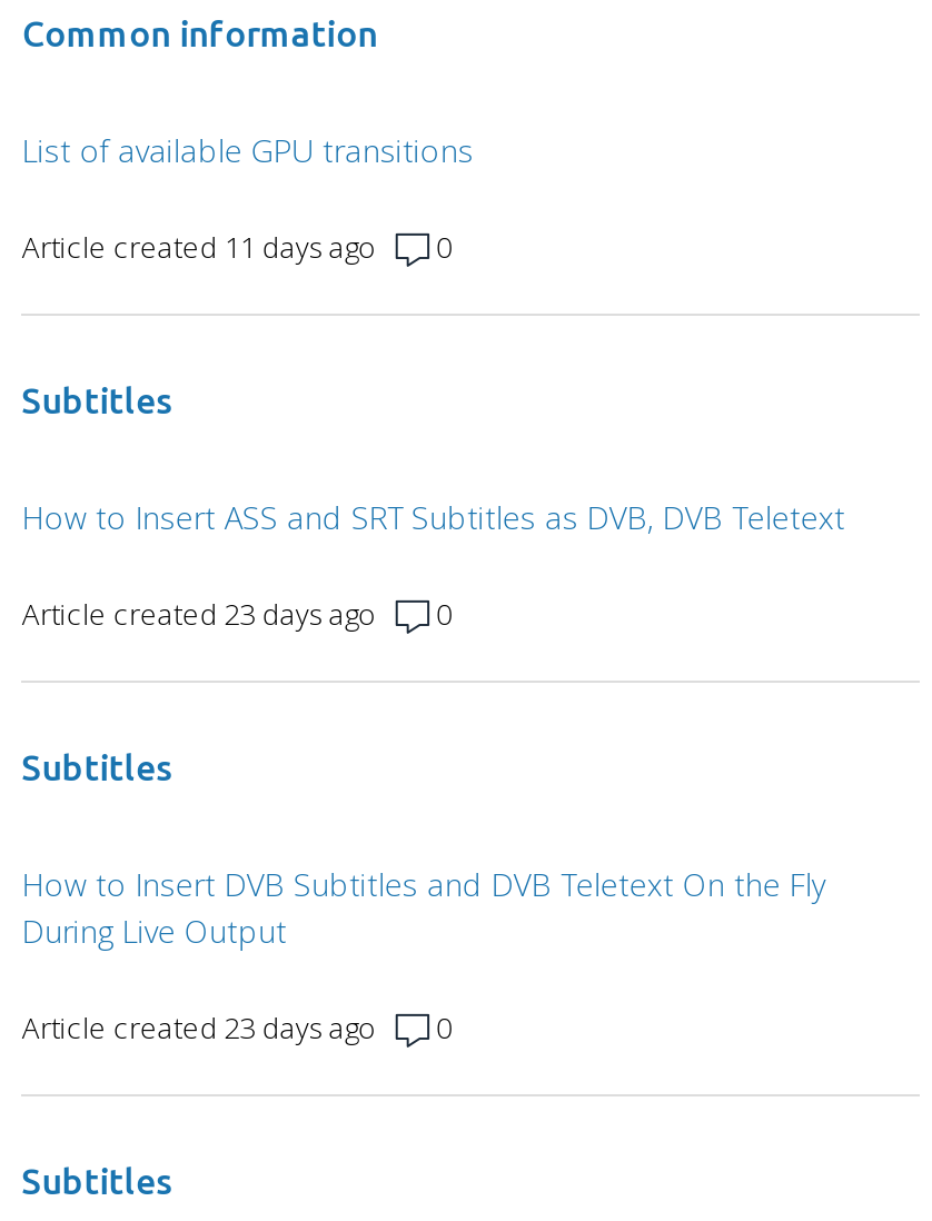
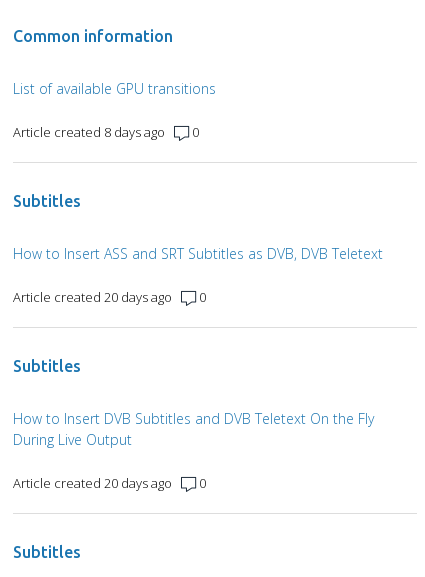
[22,227,376,267] Article created 11 days ago -> [13,123,165,141] Article created 8 days ago
[22,594,376,634] Article created 23 days ago -> [13,288,172,306] Article created 20 days ago
[22,1007,376,1048] Article created 23 days ago -> [13,474,172,492] Article created 20 days ago

